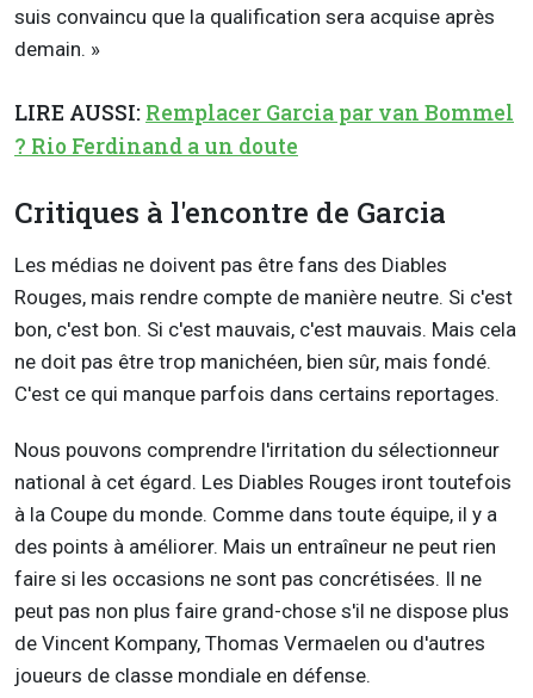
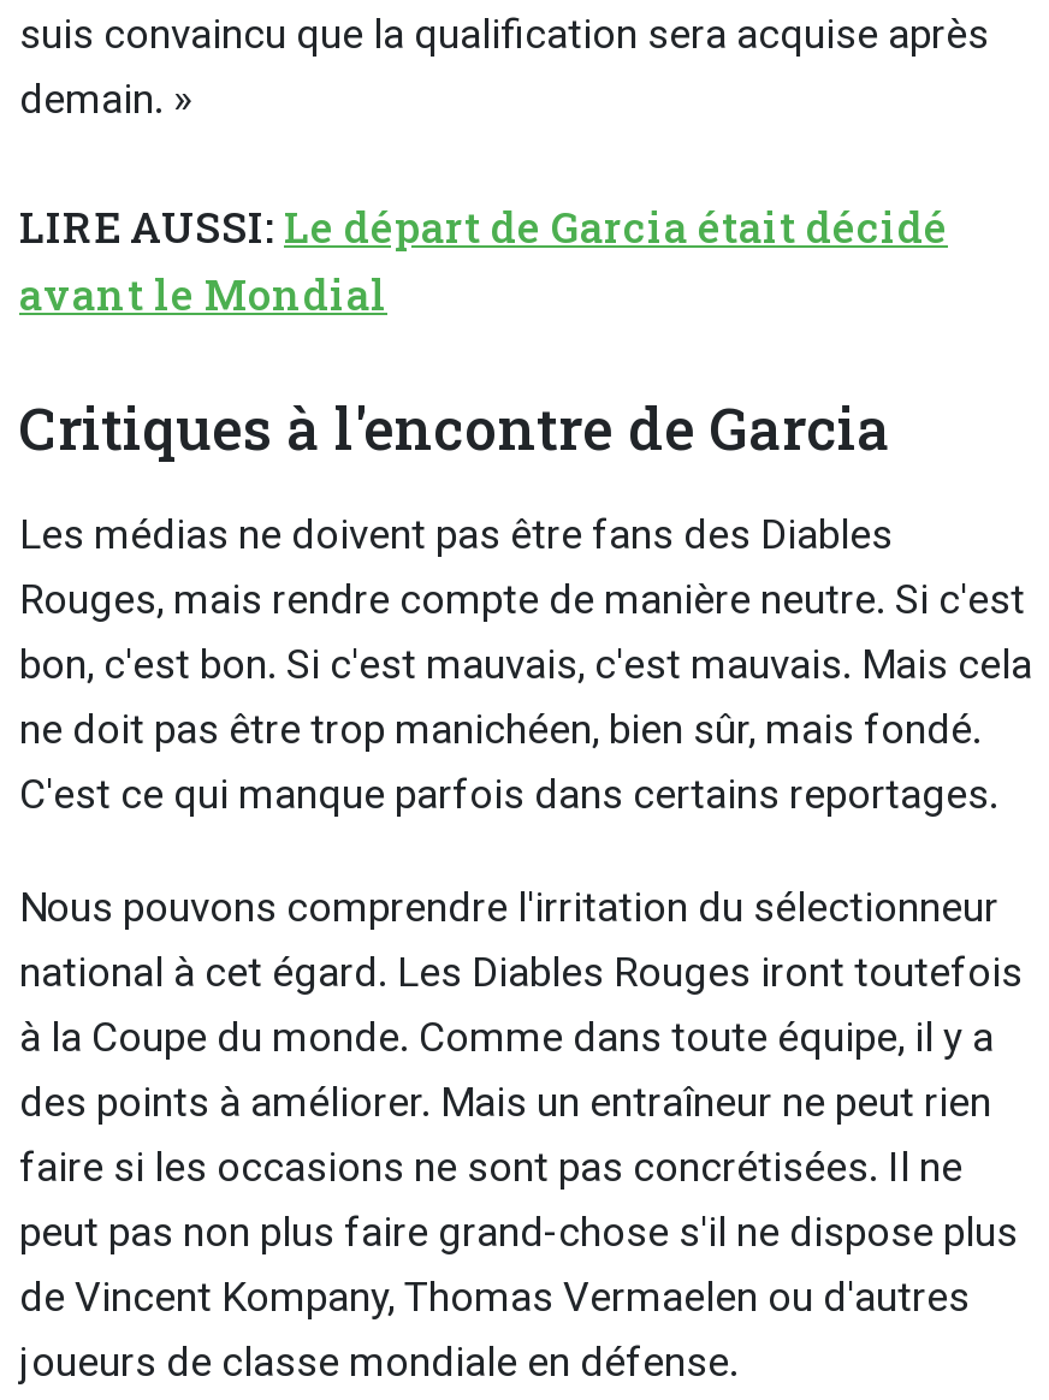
[14,99,514,160] LIRE AUSSI: Remplacer Garcia par van Bommel | ? Rio Ferdinand a un doute -> [19,200,948,322] LIRE AUSSI: Le départ de Garcia était décidé | avant le Mondial

